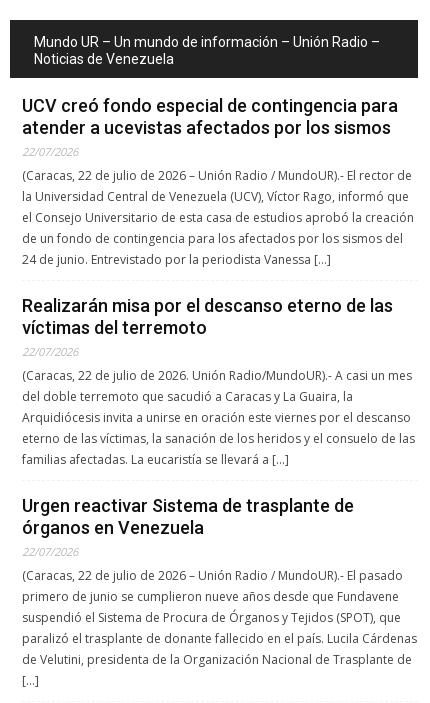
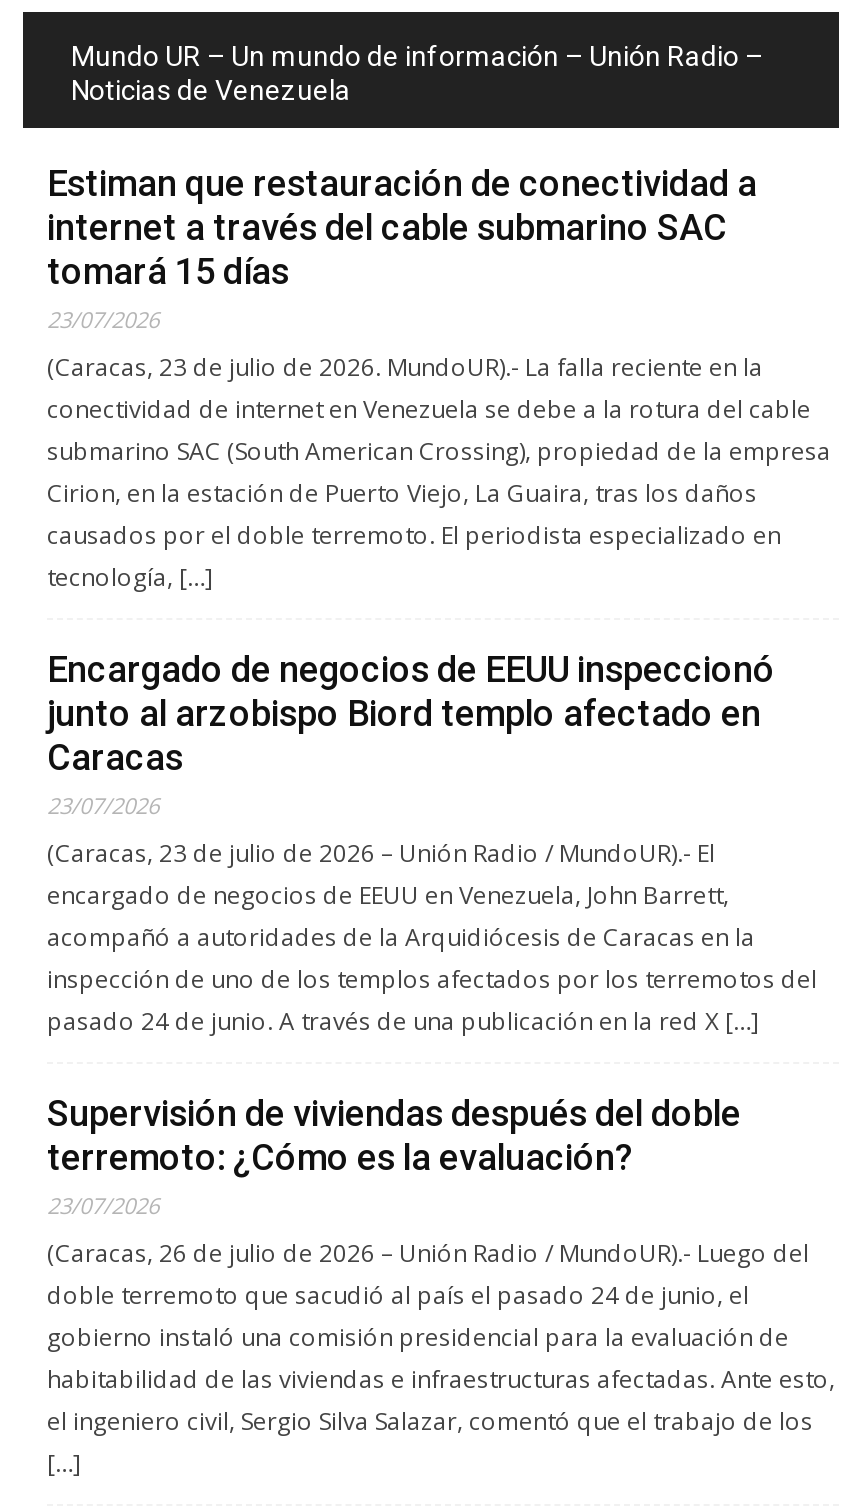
[22,94,398,158] UCV creó fondo especial de contingencia para | atender a ucevistas afectados por los sismos | 22/07/2026 -> [47,161,757,333] Estiman que restauración de conectividad a | internet a través del cable submarino SAC | tomará 15 días | 23/07/2026
[22,166,414,267] (Caracas, 22 de julio de 2026 – Unión Radio / MundoUR).- El rector de | la Universidad Central de Venezuela (UCV), Víctor Rago, informó que | el Consejo Universitario de esta casa de estudios aprobó la creación | de un fondo de contingencia para los afectados por los sismos del | 24 de junio. Entrevistado por la periodista Vanessa […] -> [47,349,831,593] (Caracas, 23 de julio de 2026. MundoUR).- La falla reciente en la | conectividad de internet en Venezuela se debe a la rotura del cable | submarino SAC (South American Crossing), propiedad de la empresa | Cirion, en la estación de Puerto Viejo, La Guaira, tras los daños | causados por el doble terremoto. El periodista especializado en | tecnología, […]
[22,294,393,358] Realizarán misa por el descanso eterno de las | víctimas del terremoto | 22/07/2026 -> [47,647,775,819] Encargado de negocios de EEUU inspeccionó | junto al arzobispo Biord templo afectado en | Caracas | 23/07/2026
[22,366,415,467] (Caracas, 22 de julio de 2026. Unión Radio/MundoUR).- A casi un mes | del doble terremoto que sacudió a Caracas y La Guaira, la | Arquidiócesis invita a unirse en oración este viernes por el descanso | eterno de las víctimas, la sanación de los heridos y el consuelo de las | familias afectadas. La eucaristía se llevará a […] -> [47,835,817,1037] (Caracas, 23 de julio de 2026 – Unión Radio / MundoUR).- El | encargado de negocios de EEUU en Venezuela, John Barrett, | acompañó a autoridades de la Arquidiócesis de Caracas en la | inspección de uno de los templos afectados por los terremotos del | pasado 24 de junio. A través de una publicación en la red X […]
[22,494,354,558] Urgen reactivar Sistema de trasplante de | órganos en Venezuela | 22/07/2026 -> [47,1091,741,1219] Supervisión de viviendas después del doble | terremoto: ¿Cómo es la evaluación? | 23/07/2026
[22,566,417,667] (Caracas, 22 de julio de 2026 – Unión Radio / MundoUR).- El pasado | primero de junio se cumplieron nueve años desde que Fundavene | suspendió el Sistema de Procura de Órganos y Tejidos (SPOT), que | paralizó el trasplante de donante fallecido en el país. Lucila Cárdenas | de Velutini, presidenta de la Organización Nacional de Trasplante de -> [47,1235,835,1437] (Caracas, 26 de julio de 2026 – Unión Radio / MundoUR).- Luego del | doble terremoto que sacudió al país el pasado 24 de junio, el | gobierno instaló una comisión presidencial para la evaluación de | habitabilidad de las viviendas e infraestructuras afectadas. Ante esto, | el ingeniero civil, Sergio Silva Salazar, comentó que el trabajo de los

